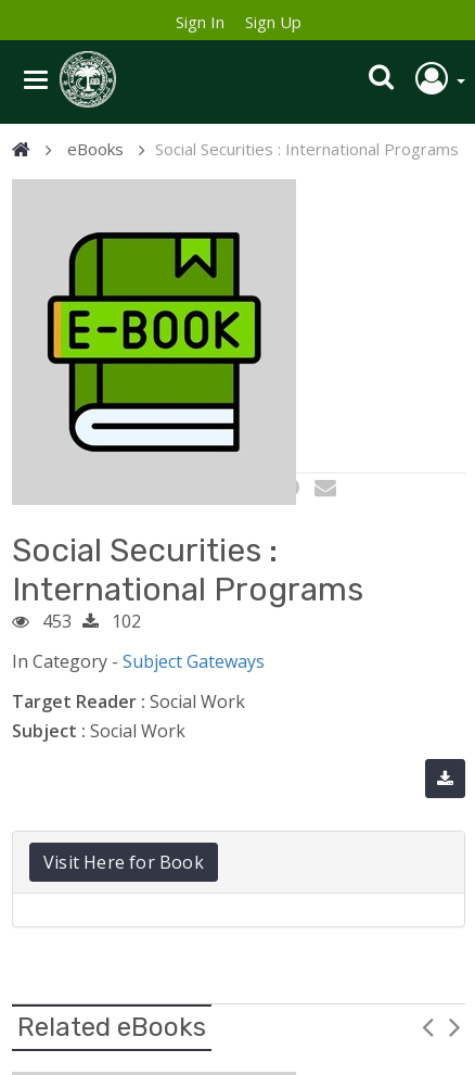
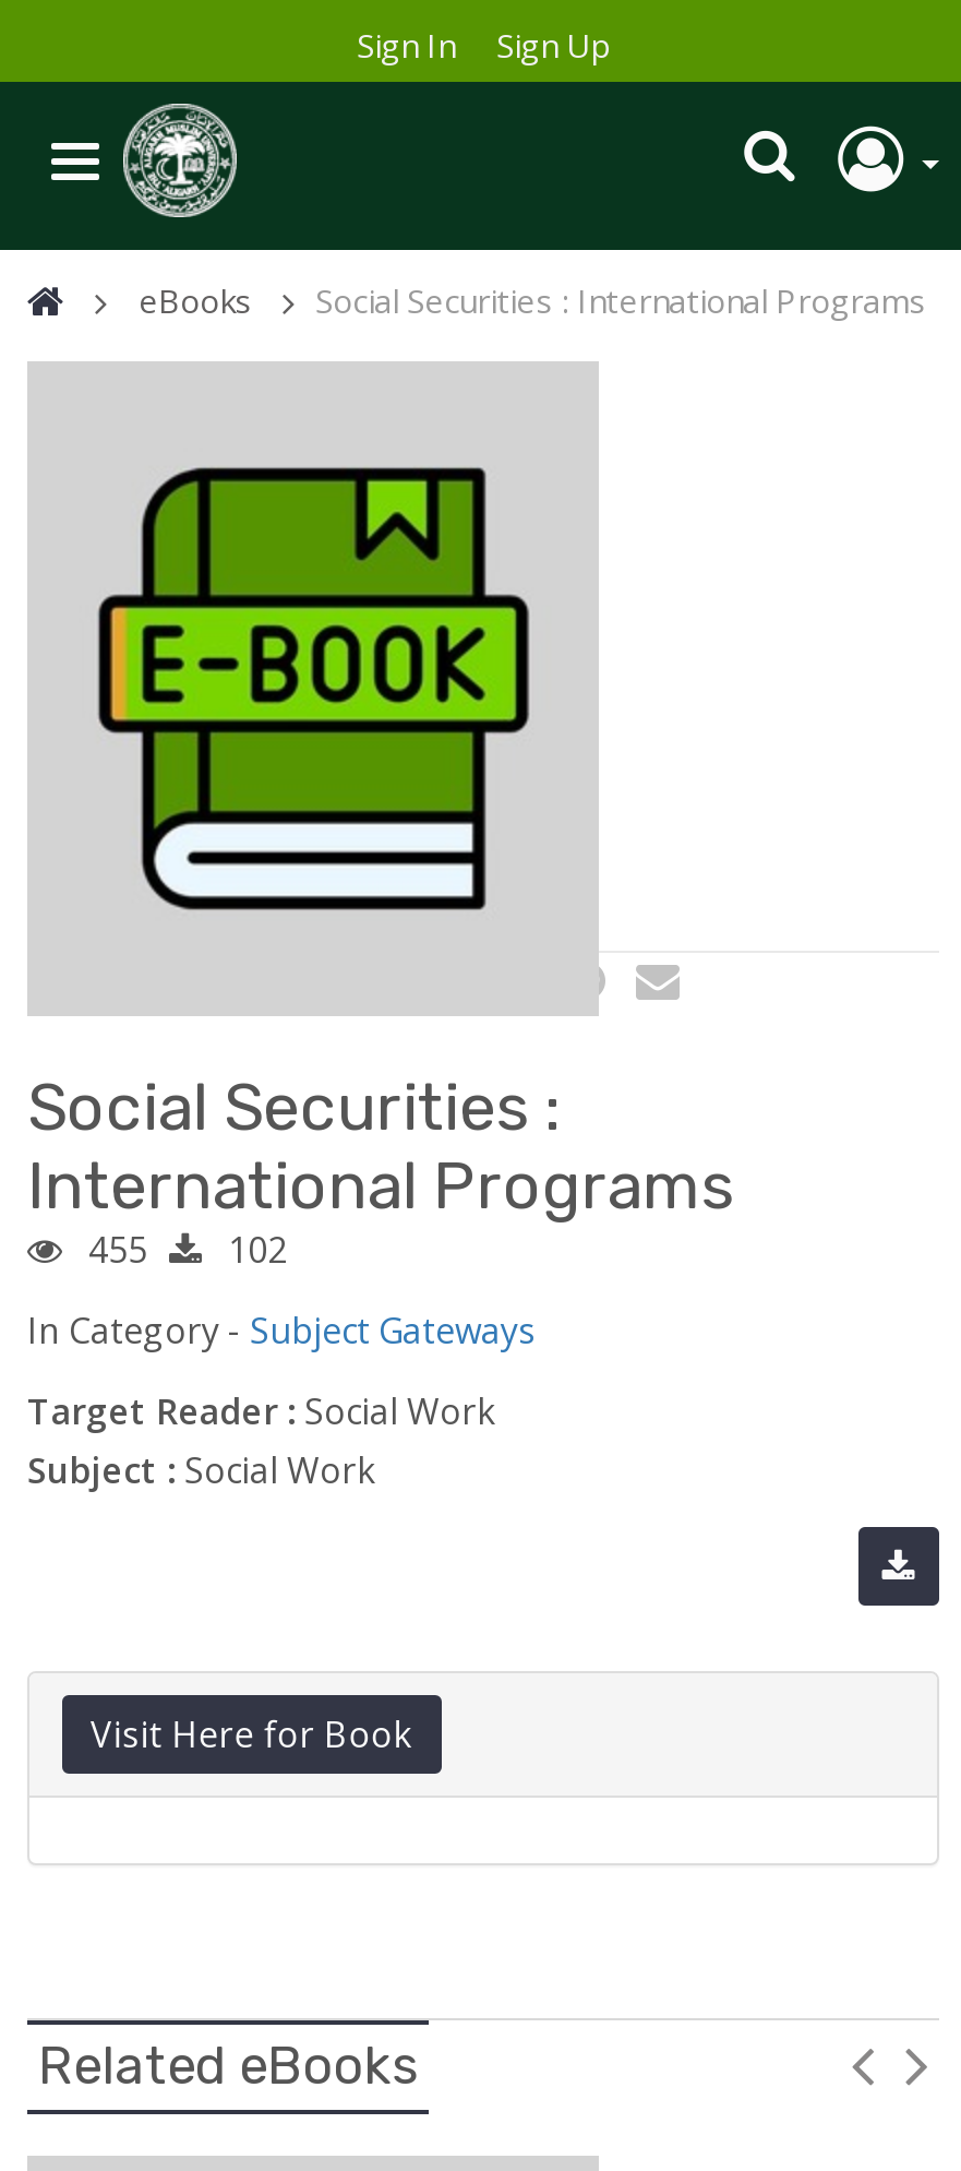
[29,609,141,633] 453 102 -> [62,1226,287,1274] 455 102

